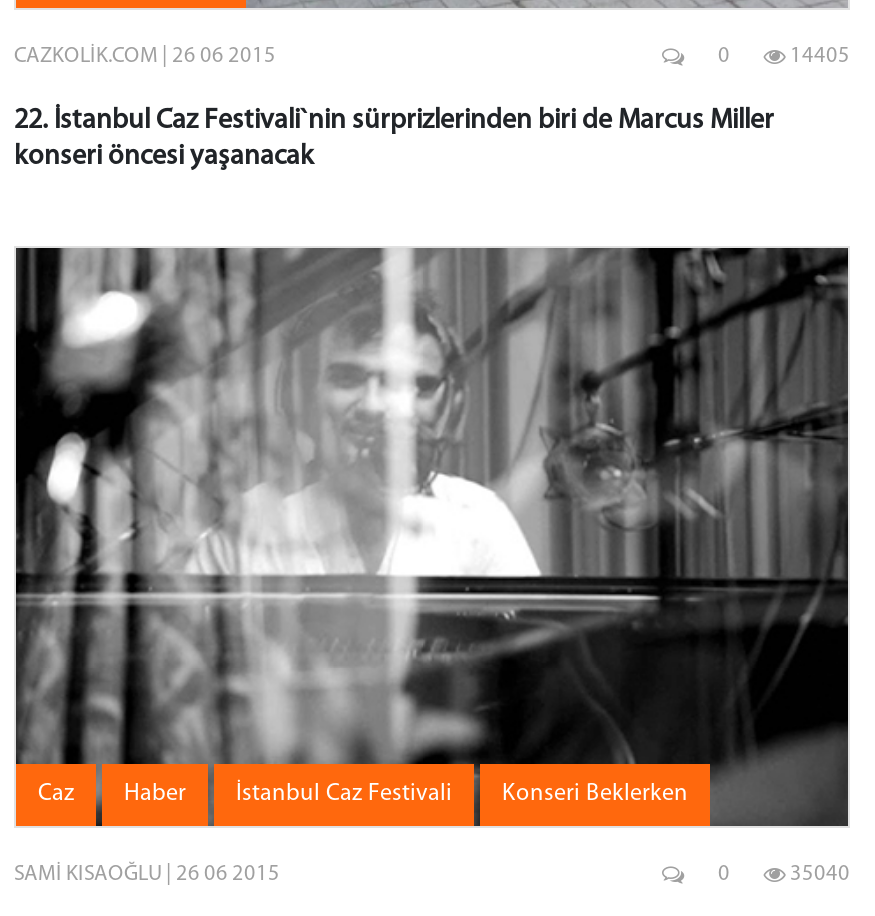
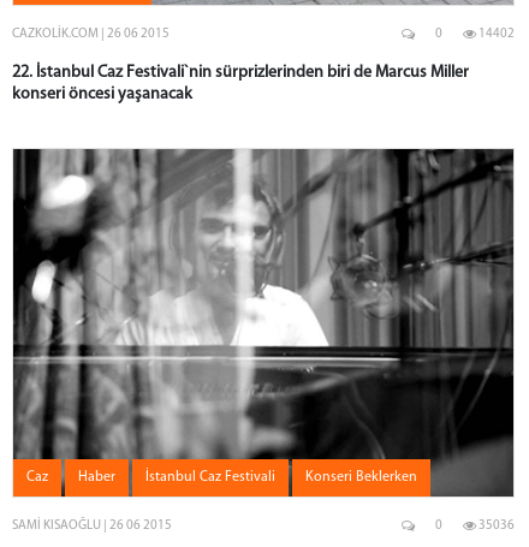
[790,45,850,67] 14405 -> [479,27,515,41] 14402
[790,863,850,885] 35040 -> [479,519,515,532] 35036

